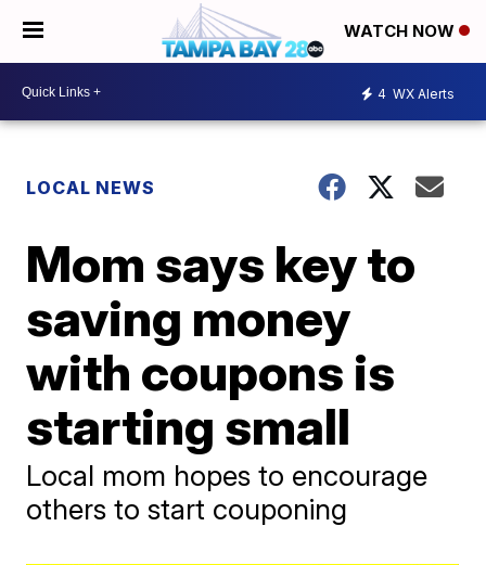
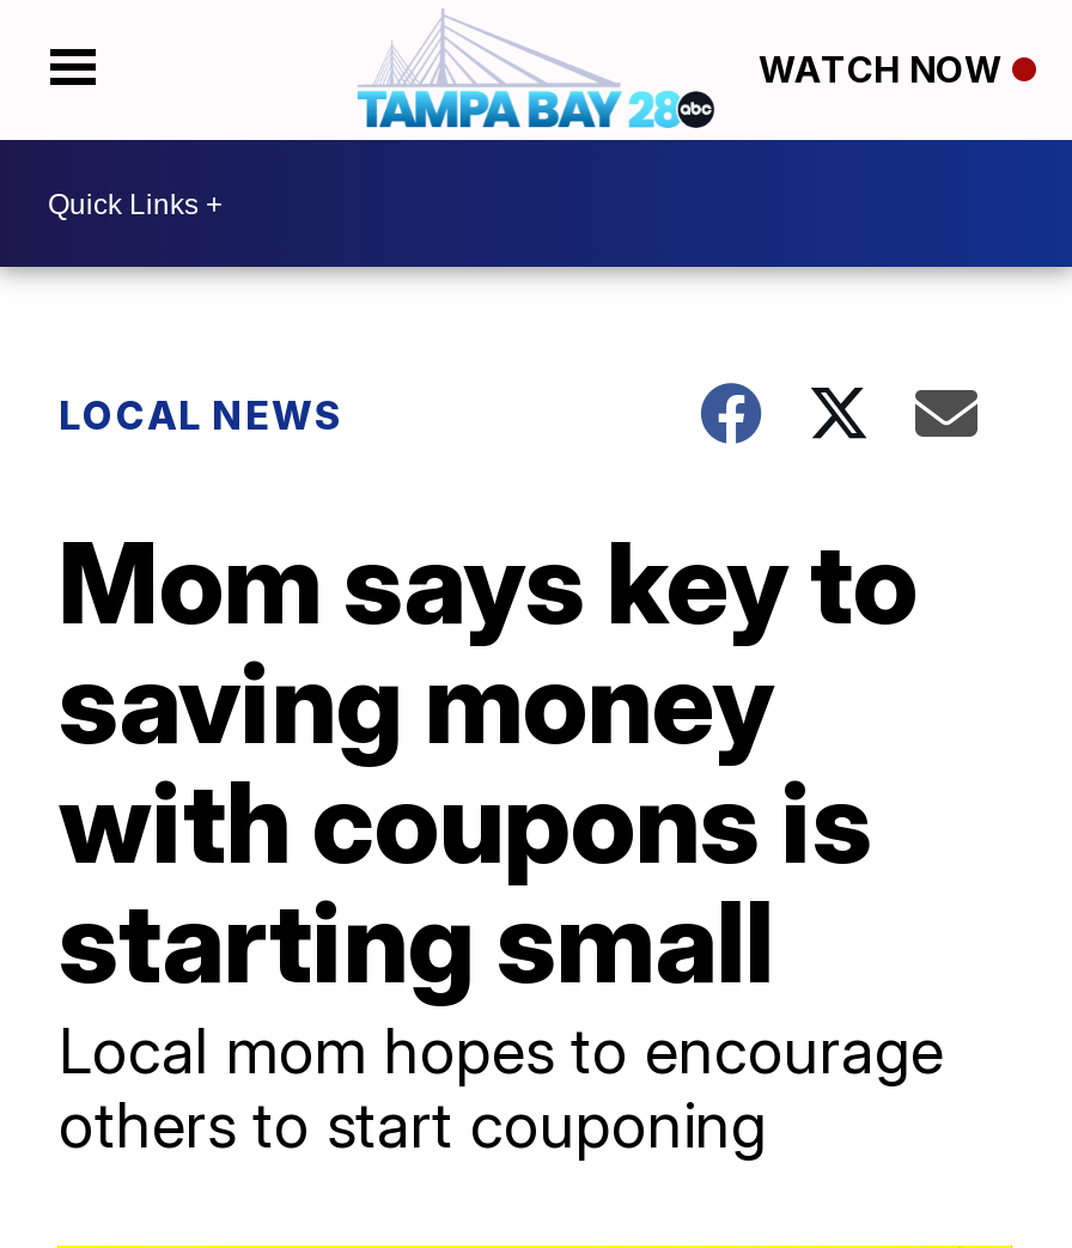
[378,85,455,101] 4 WX Alerts -> none

